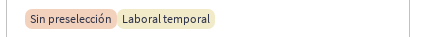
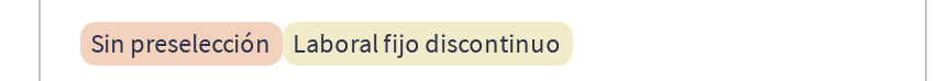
[122,11,210,26] Laboral temporal -> [293,27,561,60] Laboral fijo discontinuo

